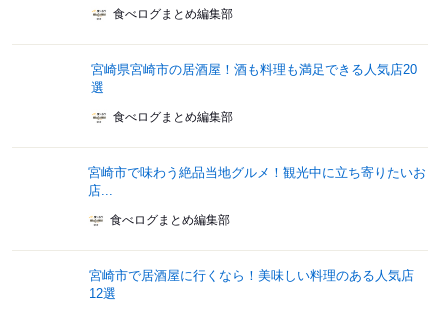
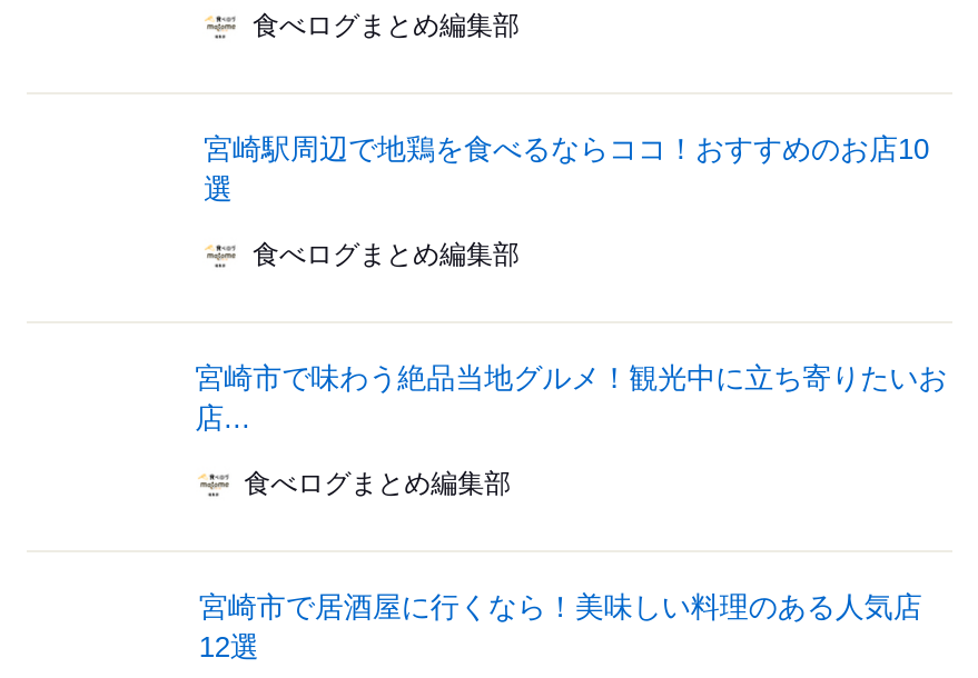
[91,62,417,77] 宮崎県宮崎市の居酒屋！酒も料理も満足できる人気店20 -> [204,133,929,166] 宮崎駅周辺で地鶏を食べるならココ！おすすめのお店10

